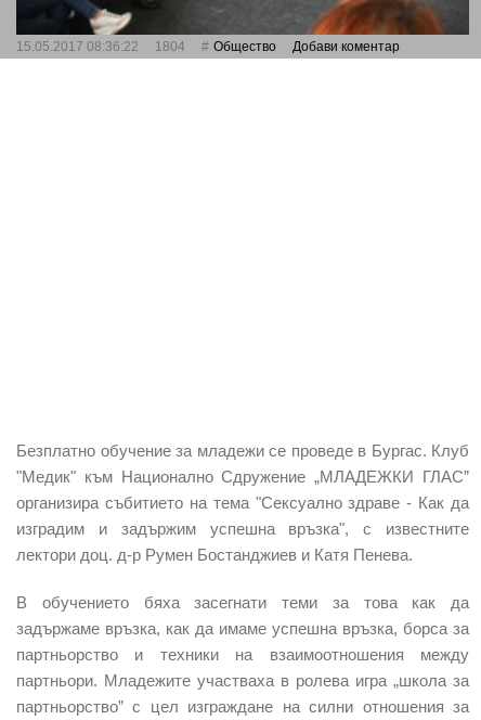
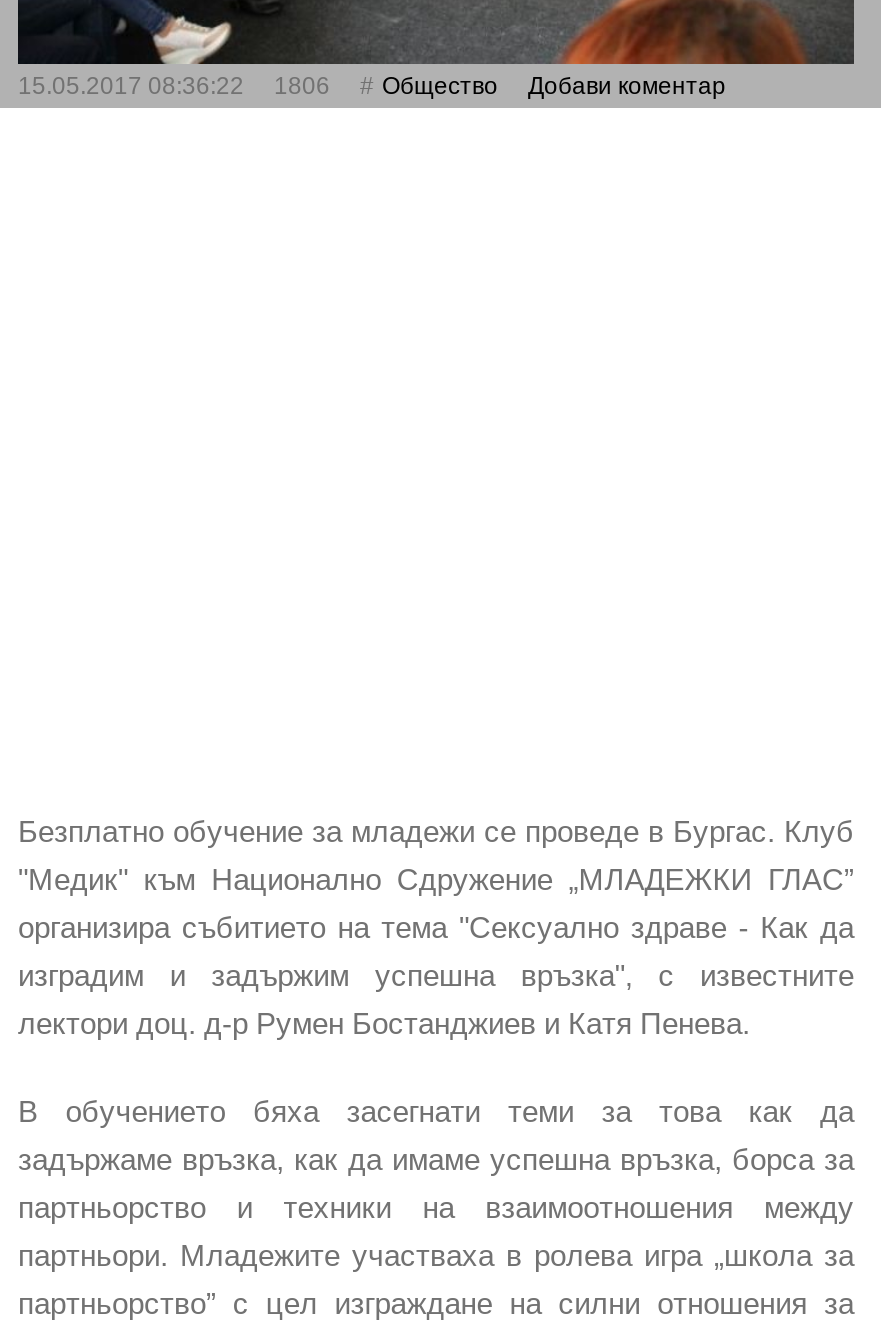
[16,39,400,54] 15.05.2017 08:36:22 1804 Общество Добави коментар -> [18,71,726,99] 15.05.2017 08:36:22 1806 Общество Добави коментар

